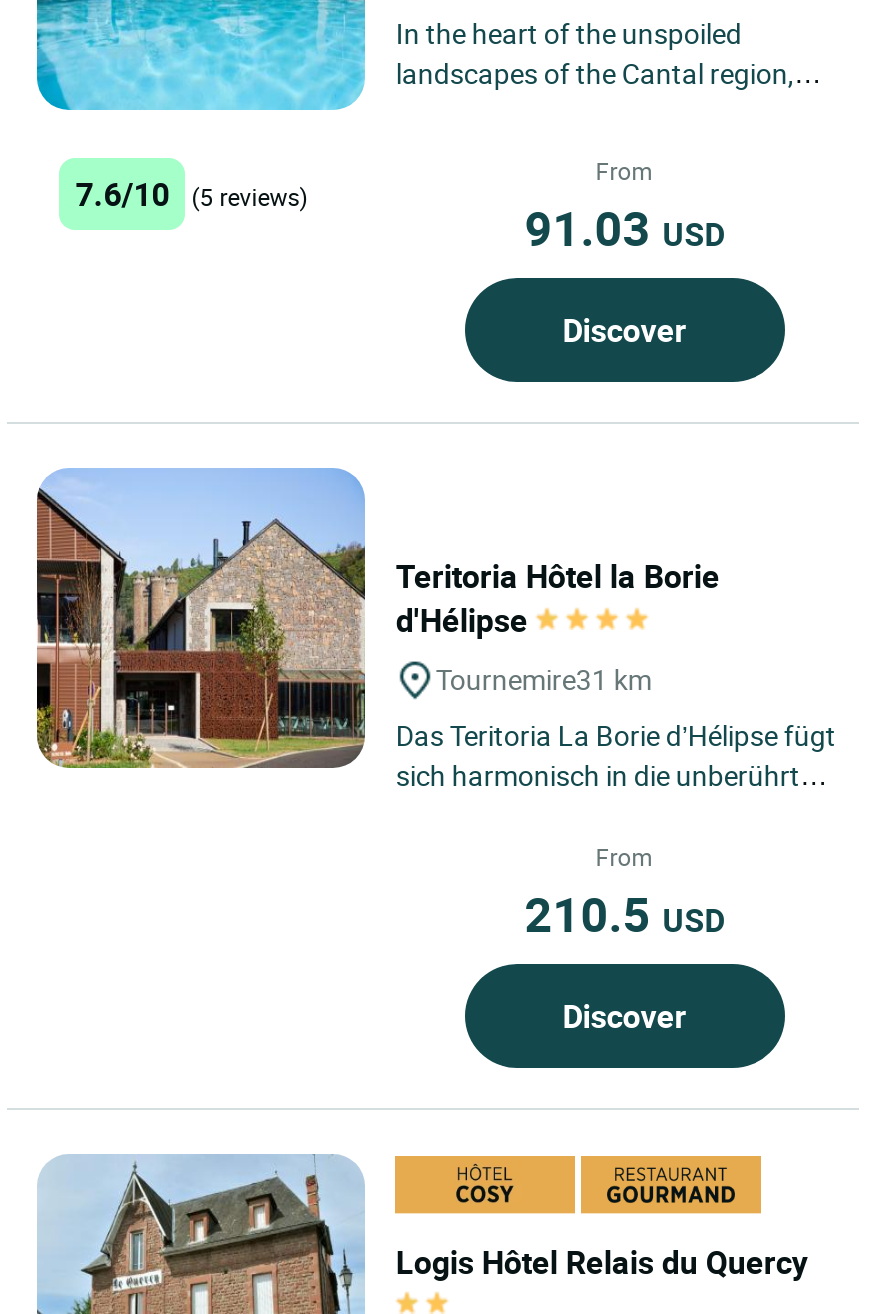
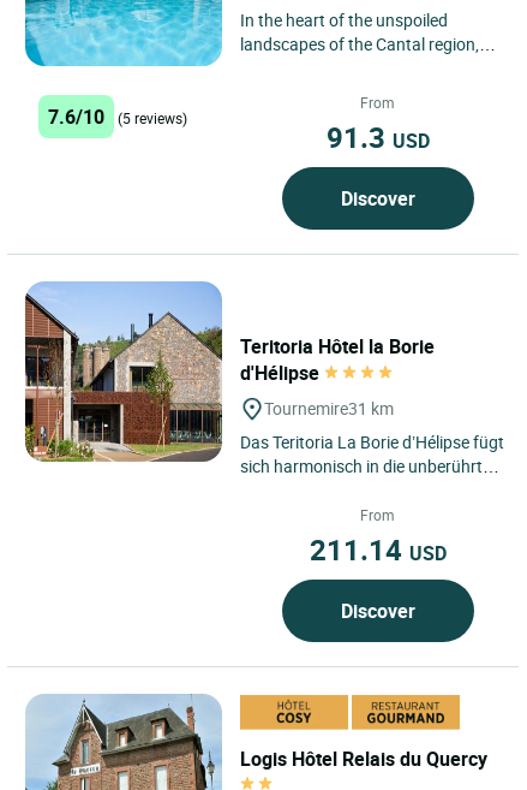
[524,196,724,260] 91.03 USD -> [326,118,429,156] 91.3 USD
[524,881,724,945] 210.5 USD -> [309,530,446,568] 211.14 USD

